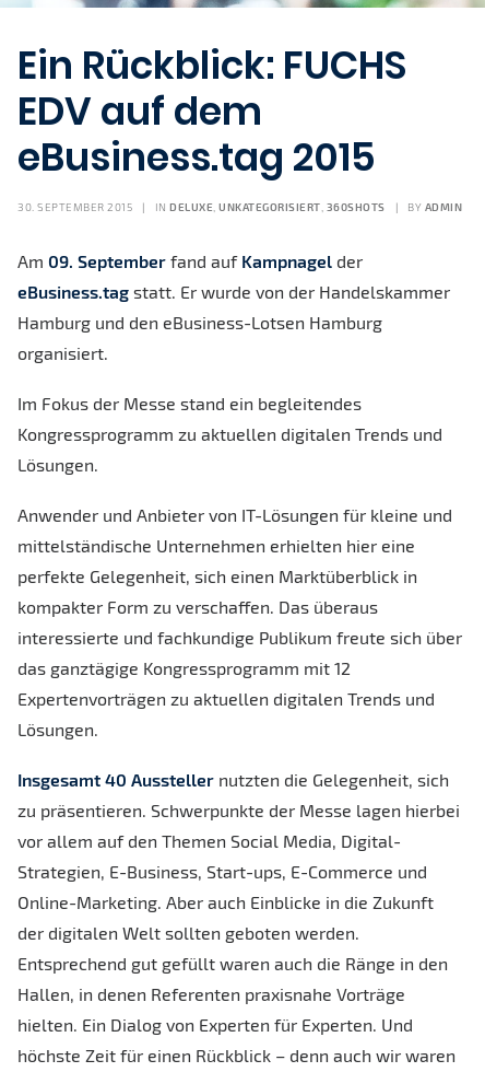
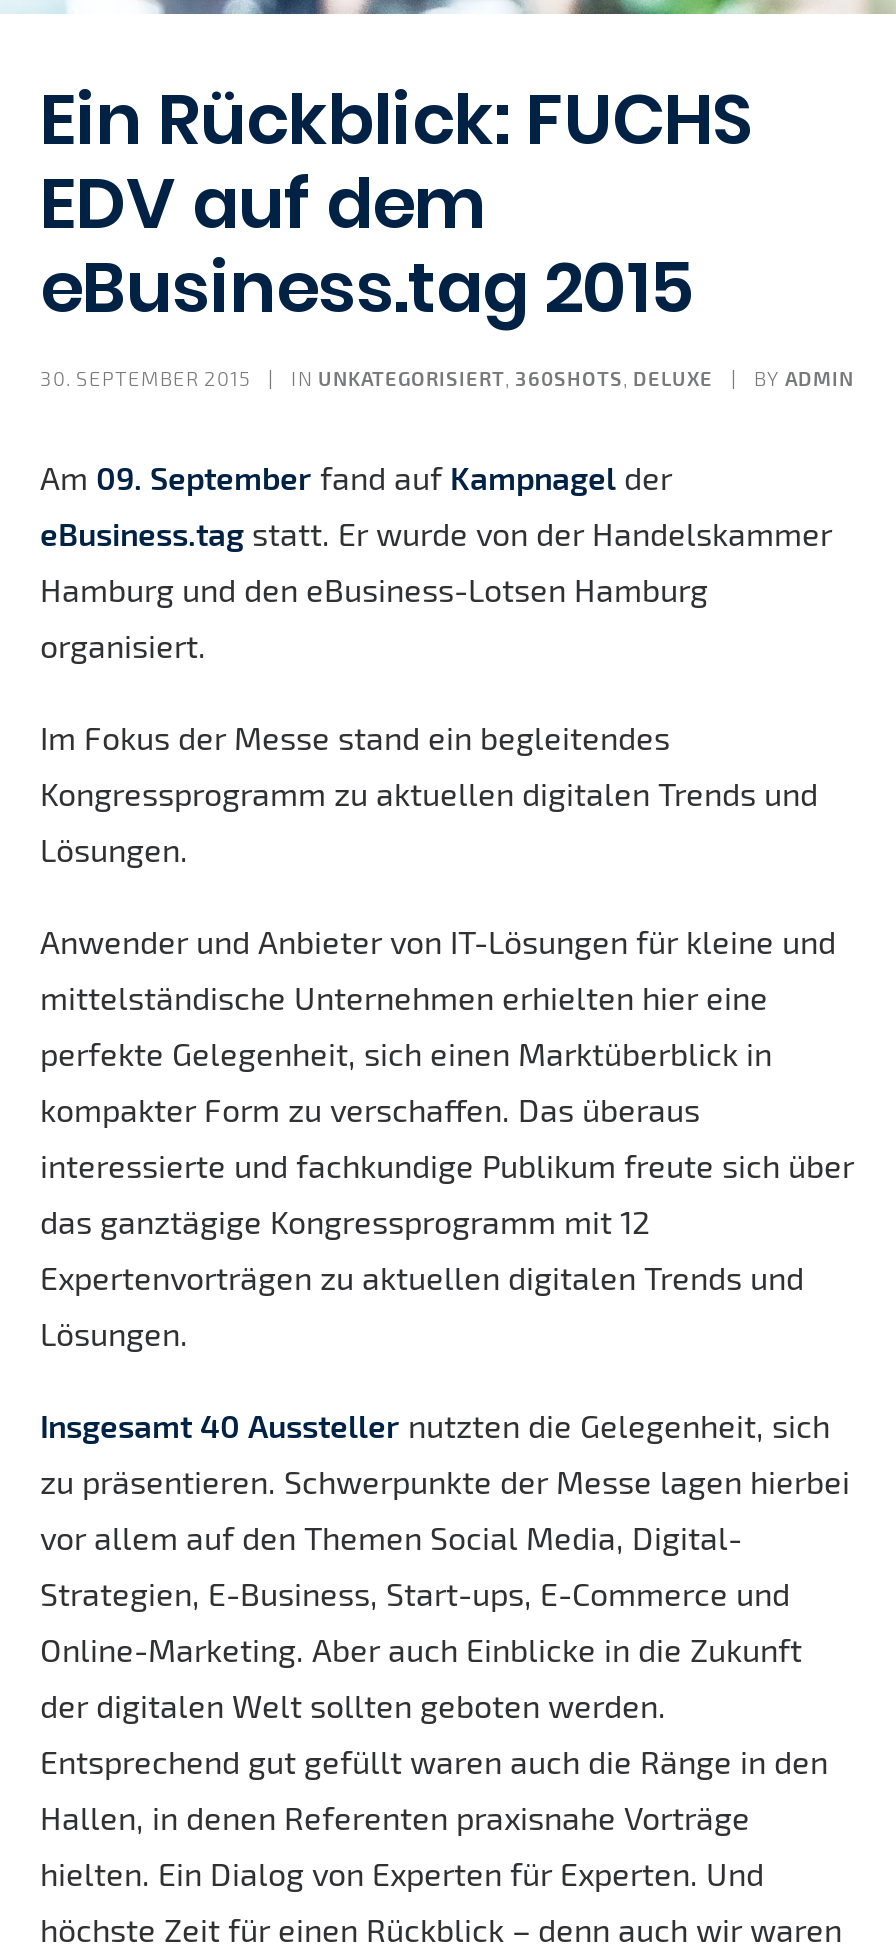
[155,200,385,213] IN DELUXE, UNKATEGORISIERT, 360SHOTS -> [291,366,713,390] IN UNKATEGORISIERT, 360SHOTS, DELUXE

